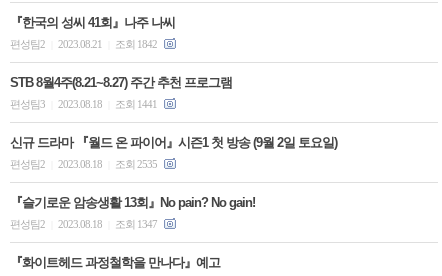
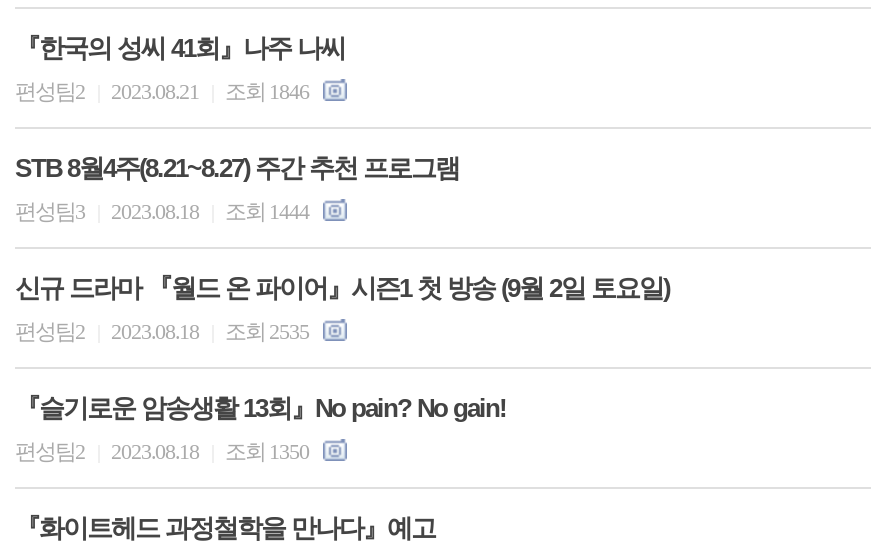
[10,38,159,50] 편성팀2 2023.08.21 조회 1842 -> [15,80,313,104] 편성팀2 2023.08.21 조회 1846
[10,98,159,110] 편성팀3 2023.08.18 조회 1441 -> [15,200,313,224] 편성팀3 2023.08.18 조회 1444
[10,218,159,230] 편성팀2 2023.08.18 조회 1347 -> [15,440,313,464] 편성팀2 2023.08.18 조회 1350

